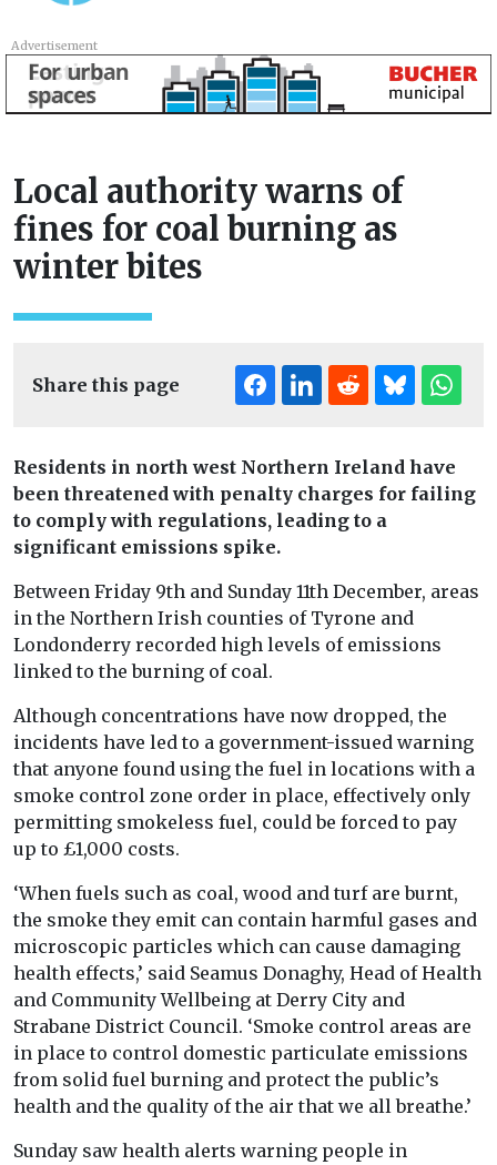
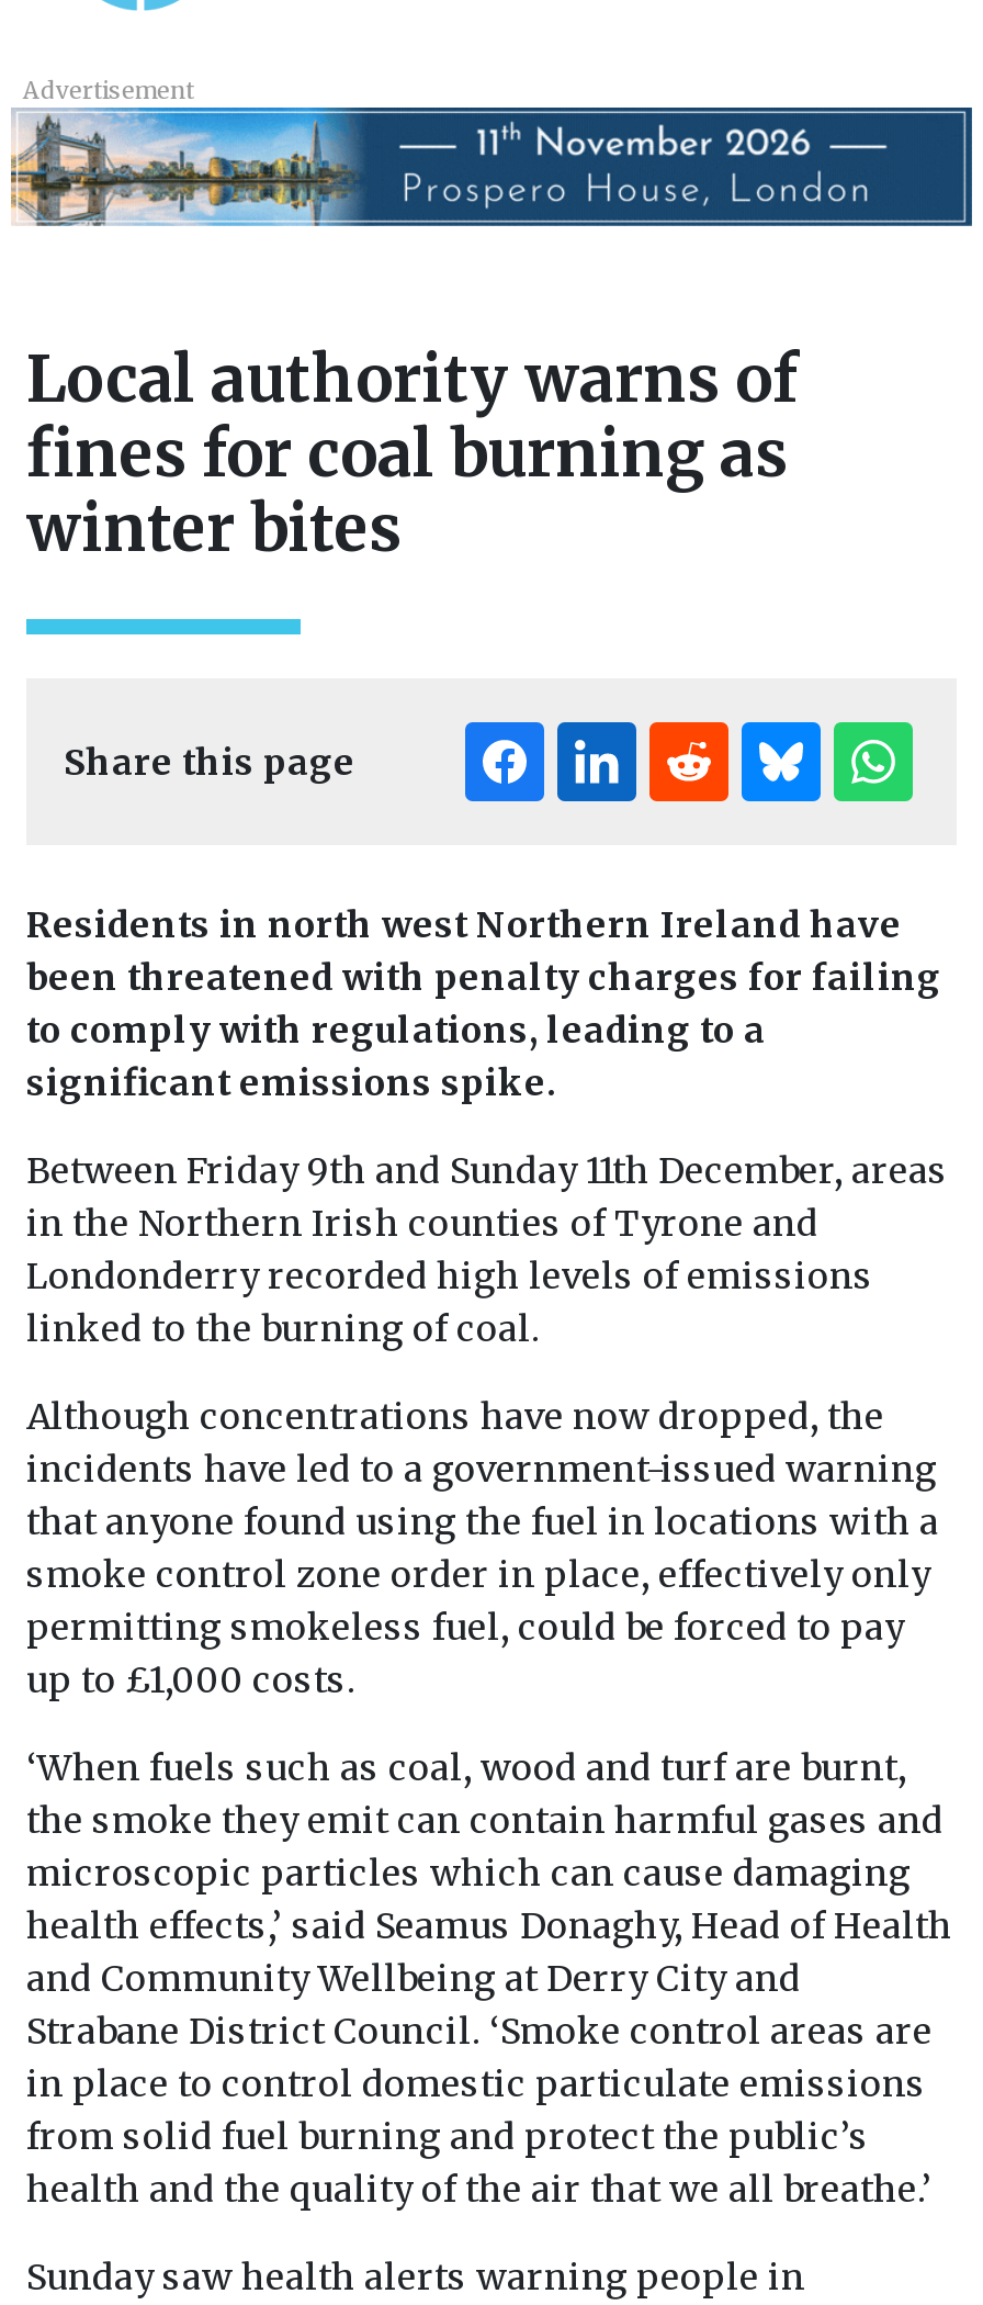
[4,53,493,115] [image] -> [9,105,972,228] [image]

